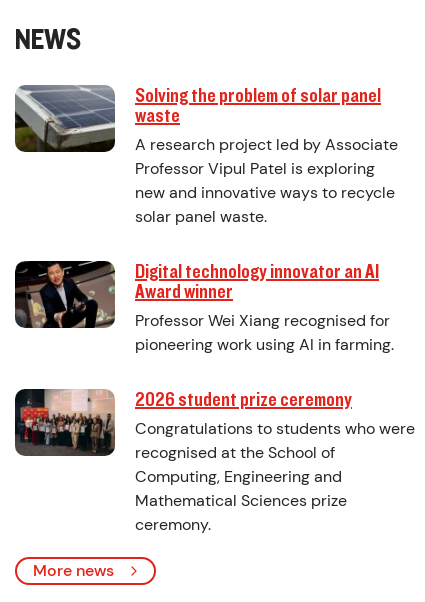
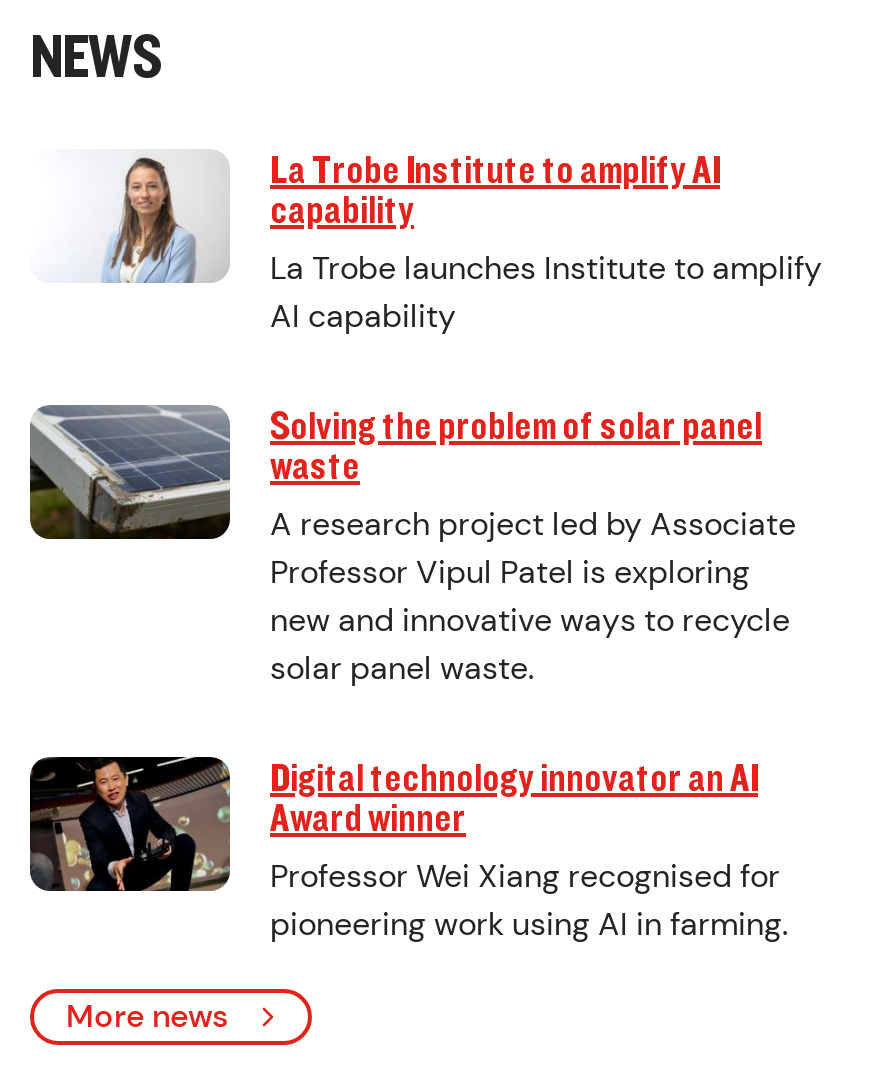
none -> [100,143,822,337] [image] | La Trobe Institute to amplify AI | capability | La Trobe launches Institute to amplify | AI capability
moved [14,82,398,355] -> [28,399,796,945]: [image] | Solving the problem of solar panel | waste | ... | Professor Wei Xiang recognised for | pioneering work using AI in farming.
[14,386,415,535] [image] | 2026 student prize ceremony | Congratulations to students who were | recognised at the School of | Computing, Engineering and | Mathematical Sciences prize | ceremony. -> none

